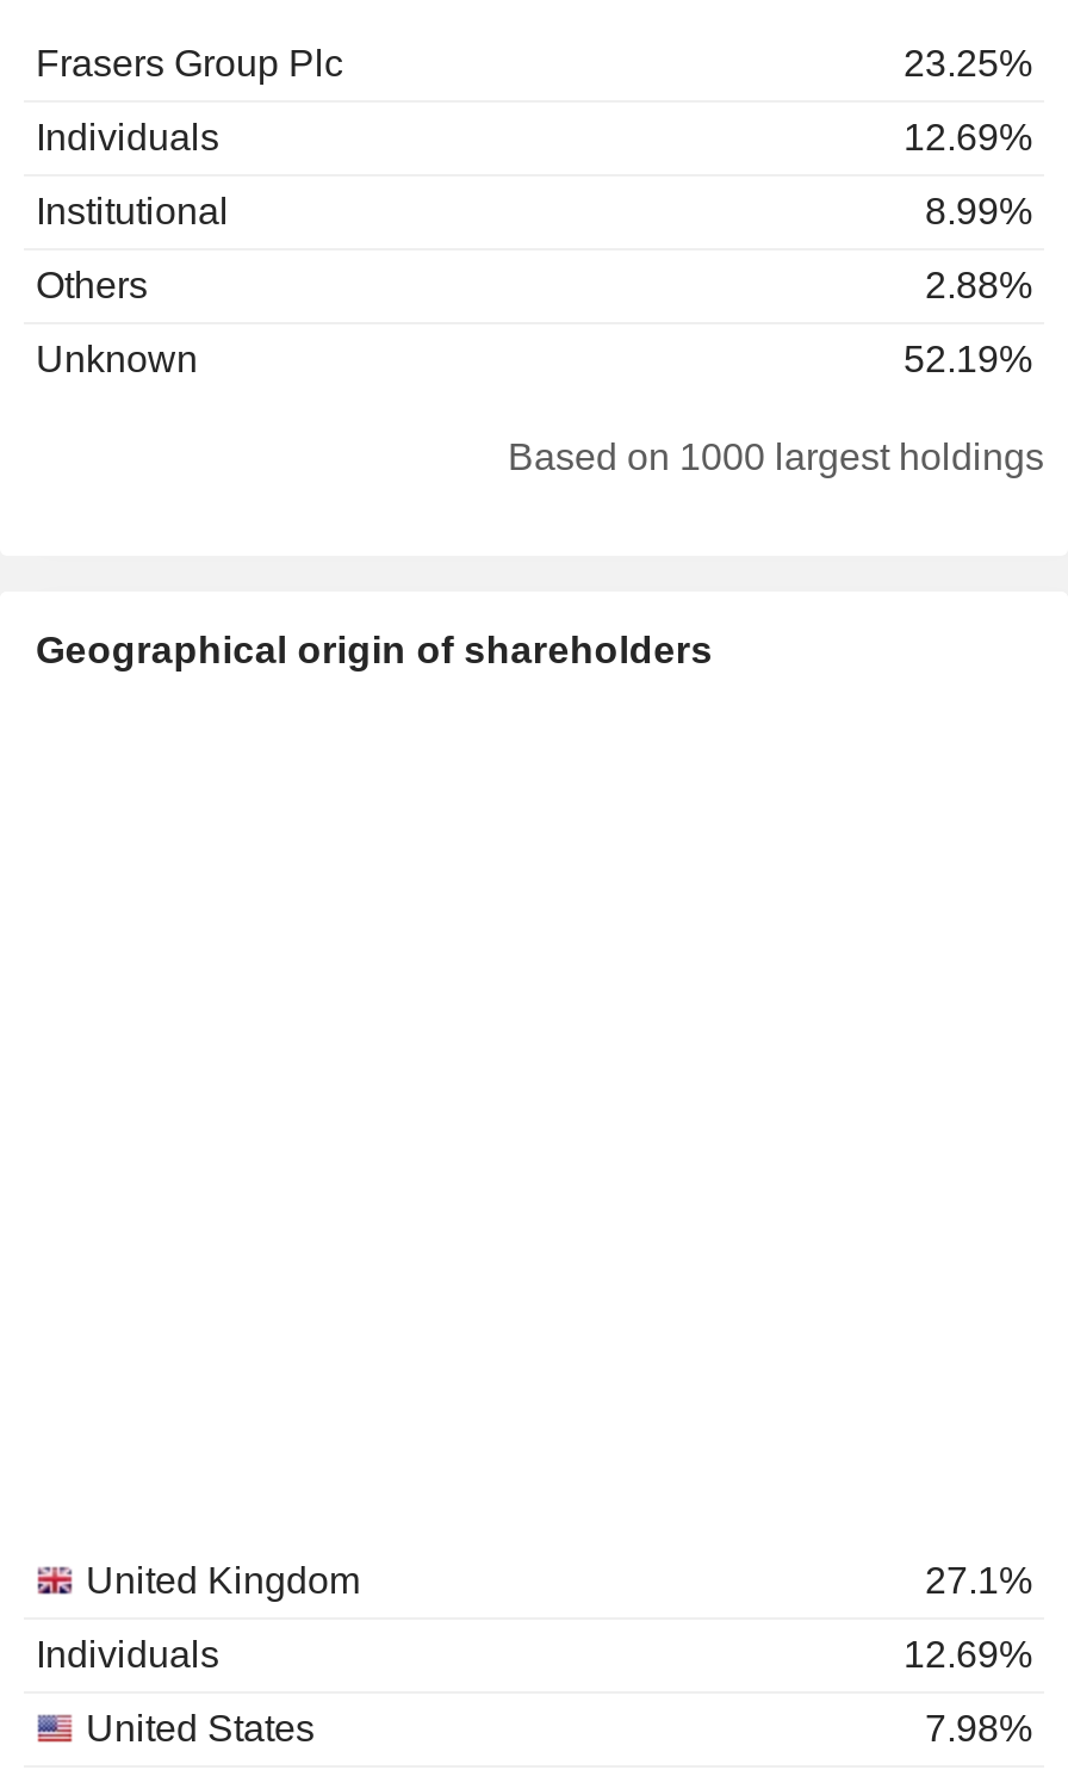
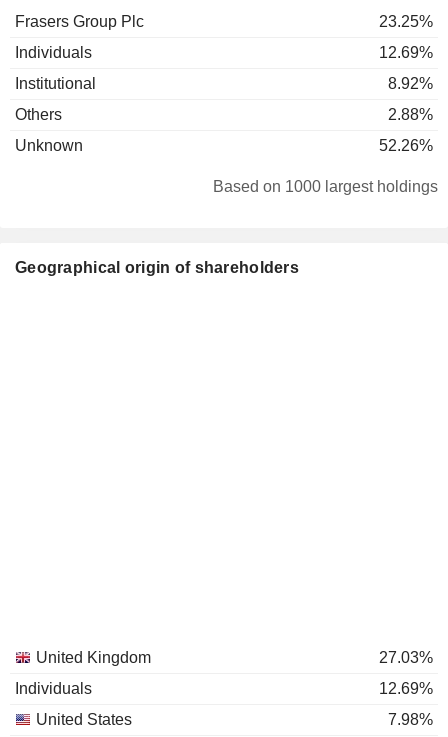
[925,191,1032,231] 8.99% -> [388,75,433,92] 8.92%
[904,339,1032,379] 52.19% -> [379,137,433,154] 52.26%
[925,1560,1032,1601] 27.1% -> [379,649,433,666] 27.03%

